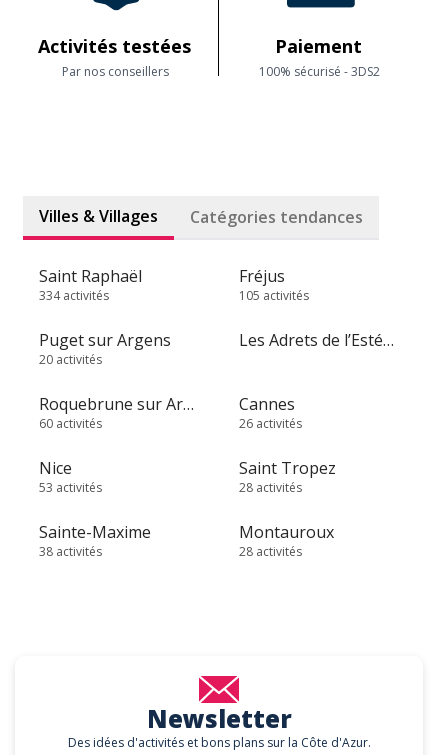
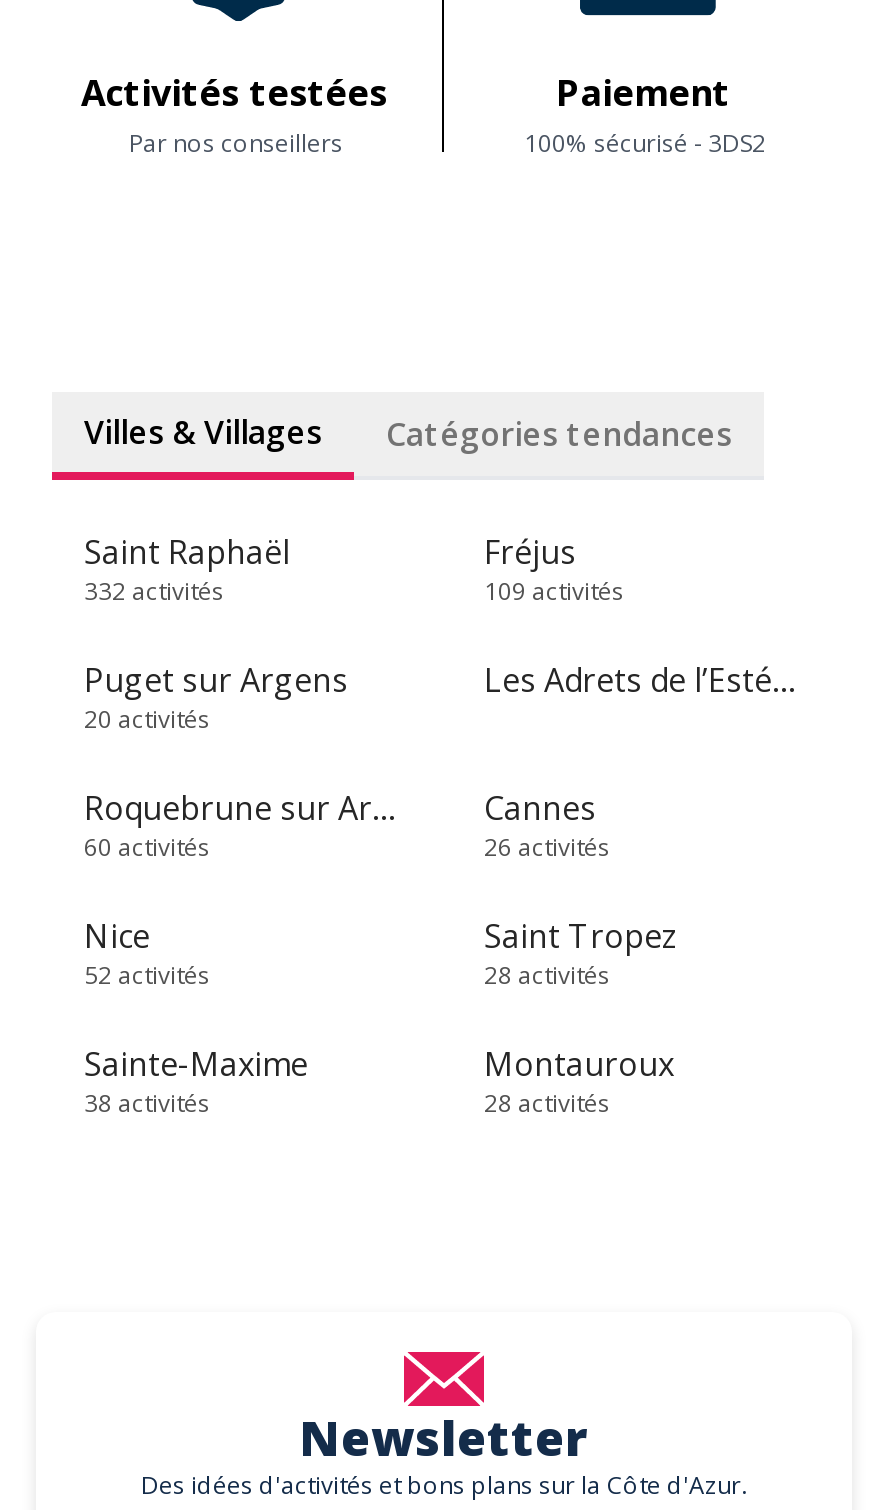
[39,287,109,304] 334 activités -> [84,574,224,608] 332 activités
[239,287,309,304] 105 activités -> [484,574,624,608] 109 activités
[39,479,102,496] 53 activités -> [84,958,210,992] 52 activités

